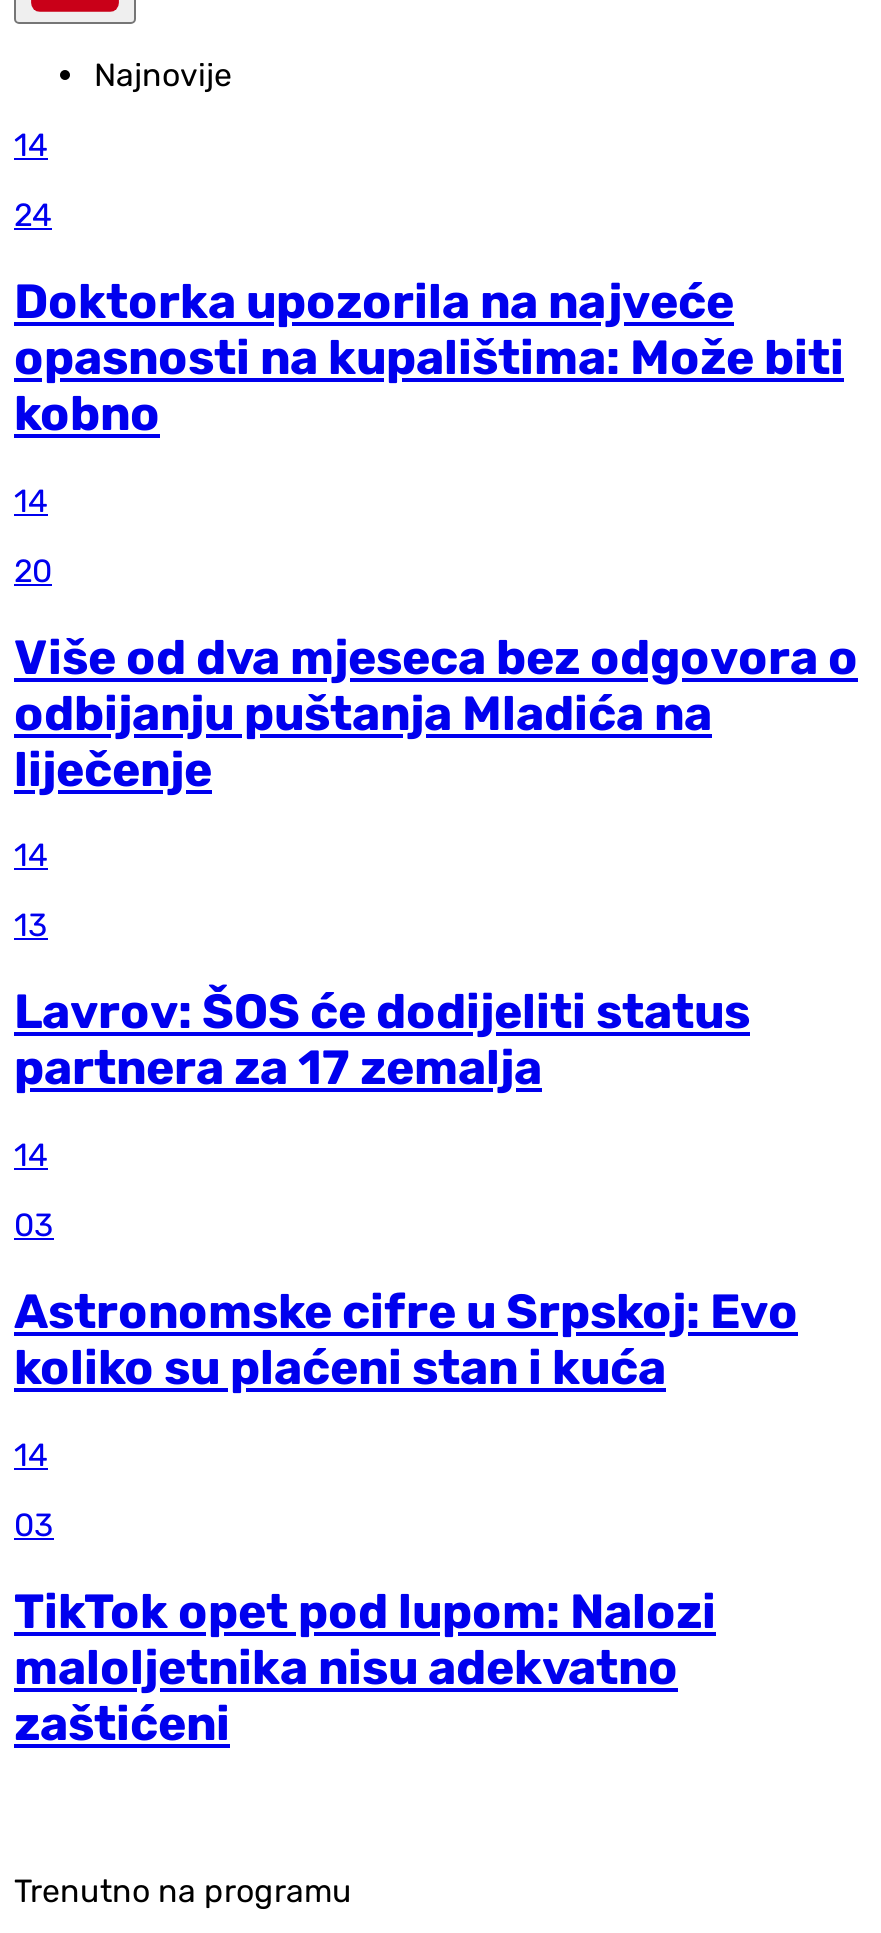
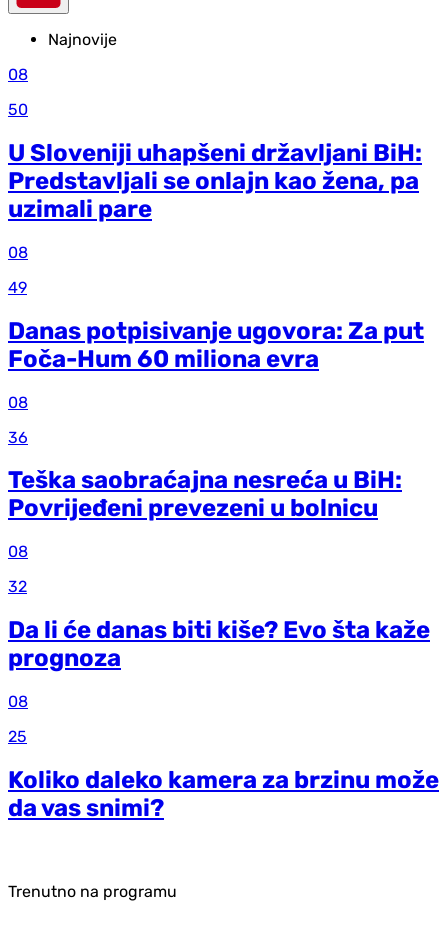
[14,126,48,164] 14 -> [8,65,28,84] 08
[14,196,52,234] 24 -> [8,100,28,119] 50
[14,274,844,442] Doktorka upozorila na najveće | opasnosti na kupalištima: Može biti | kobno -> [8,139,422,223] U Sloveniji uhapšeni državljani BiH: | Predstavljali se onlajn kao žena, pa | uzimali pare
[14,481,48,519] 14 -> [8,243,28,262] 08
[14,551,52,589] 20 -> [8,278,27,297] 49
[14,629,858,797] Više od dva mjeseca bez odgovora o | odbijanju puštanja Mladića na | liječenje -> [8,317,424,373] Danas potpisivanje ugovora: Za put | Foča-Hum 60 miliona evra
[14,837,48,875] 14 -> [8,392,28,411] 08
[14,907,48,945] 13 -> [8,427,28,446] 36
[14,985,750,1097] Lavrov: ŠOS će dodijeliti status | partnera za 17 zemalja -> [8,466,402,522] Teška saobraćajna nesreća u BiH: | Povrijeđeni prevezeni u bolnicu
[14,1137,48,1175] 14 -> [8,542,28,561] 08
[14,1207,54,1245] 03 -> [8,577,27,596] 32
[14,1284,798,1396] Astronomske cifre u Srpskoj: Evo | koliko su plaćeni stan i kuća -> [8,616,430,672] Da li će danas biti kiše? Evo šta kaže | prognoza
[14,1436,48,1474] 14 -> [8,692,28,711] 08
[14,1506,54,1544] 03 -> [8,727,27,746] 25
[14,1584,716,1752] TikTok opet pod lupom: Nalozi | maloljetnika nisu adekvatno | zaštićeni -> [8,766,439,822] Koliko daleko kamera za brzinu može | da vas snimi?

